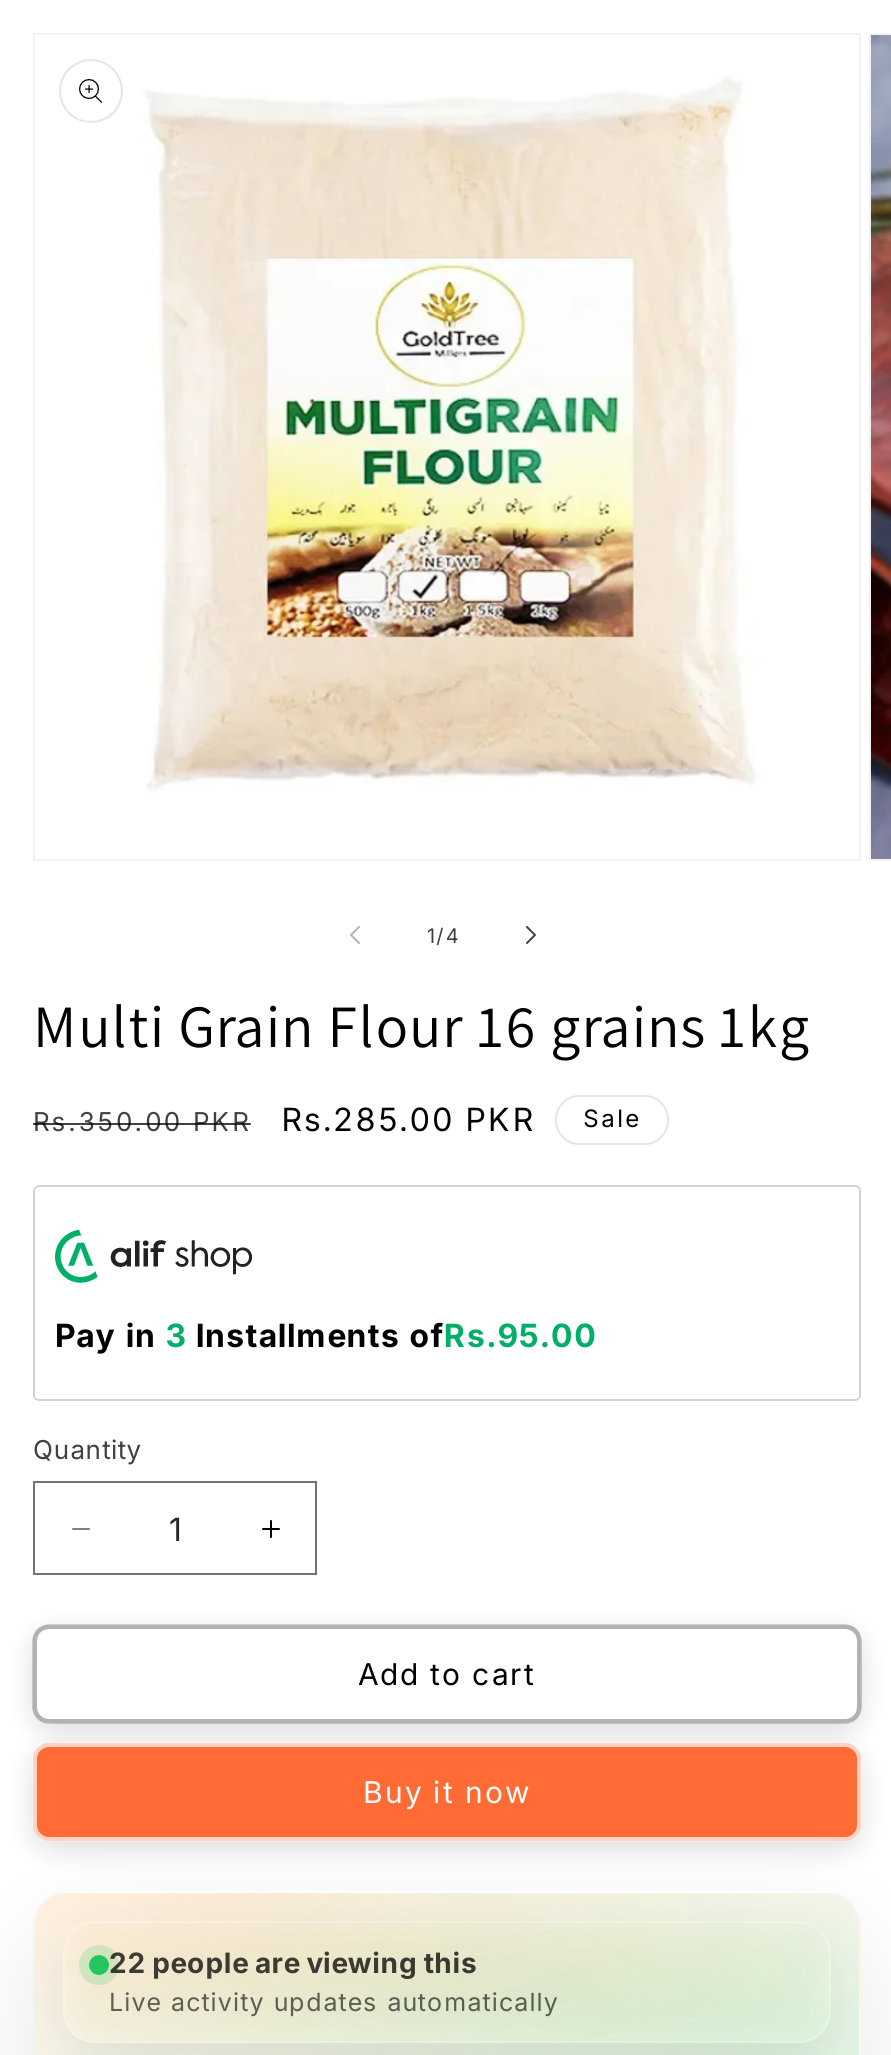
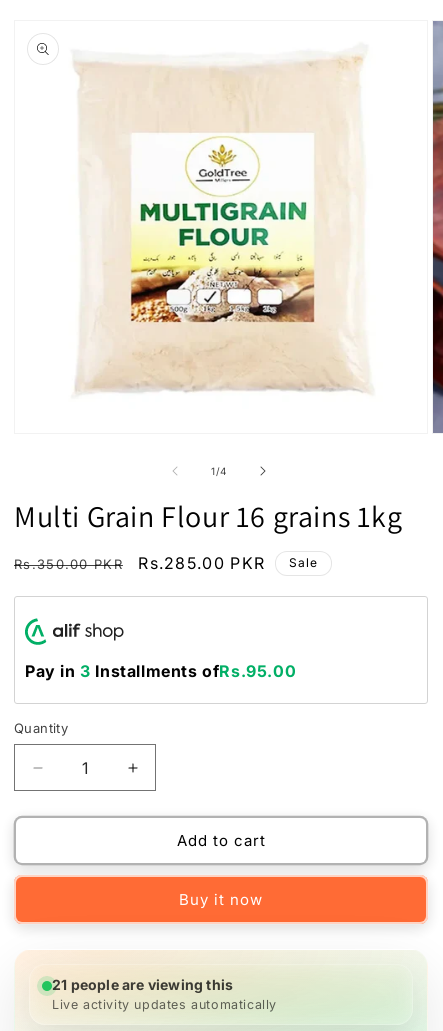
[109,1945,477,1979] 22 people are viewing this -> [52,976,233,993] 21 people are viewing this

